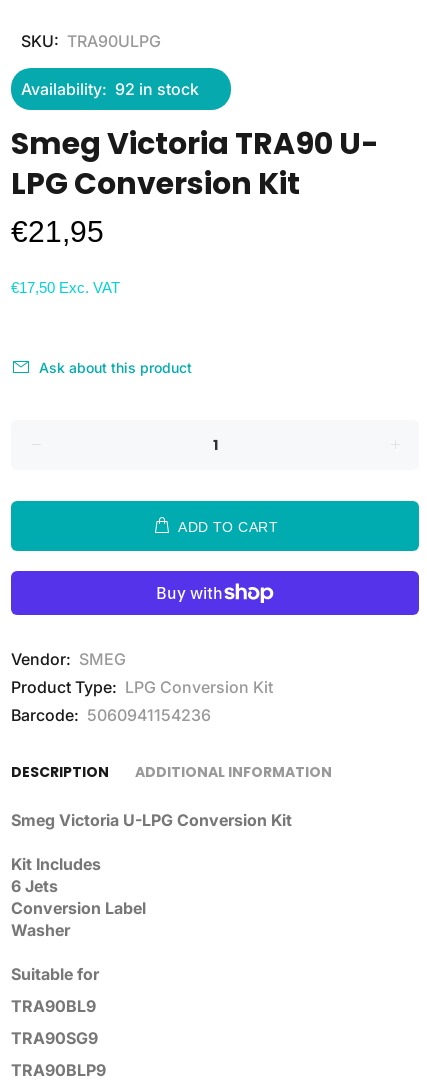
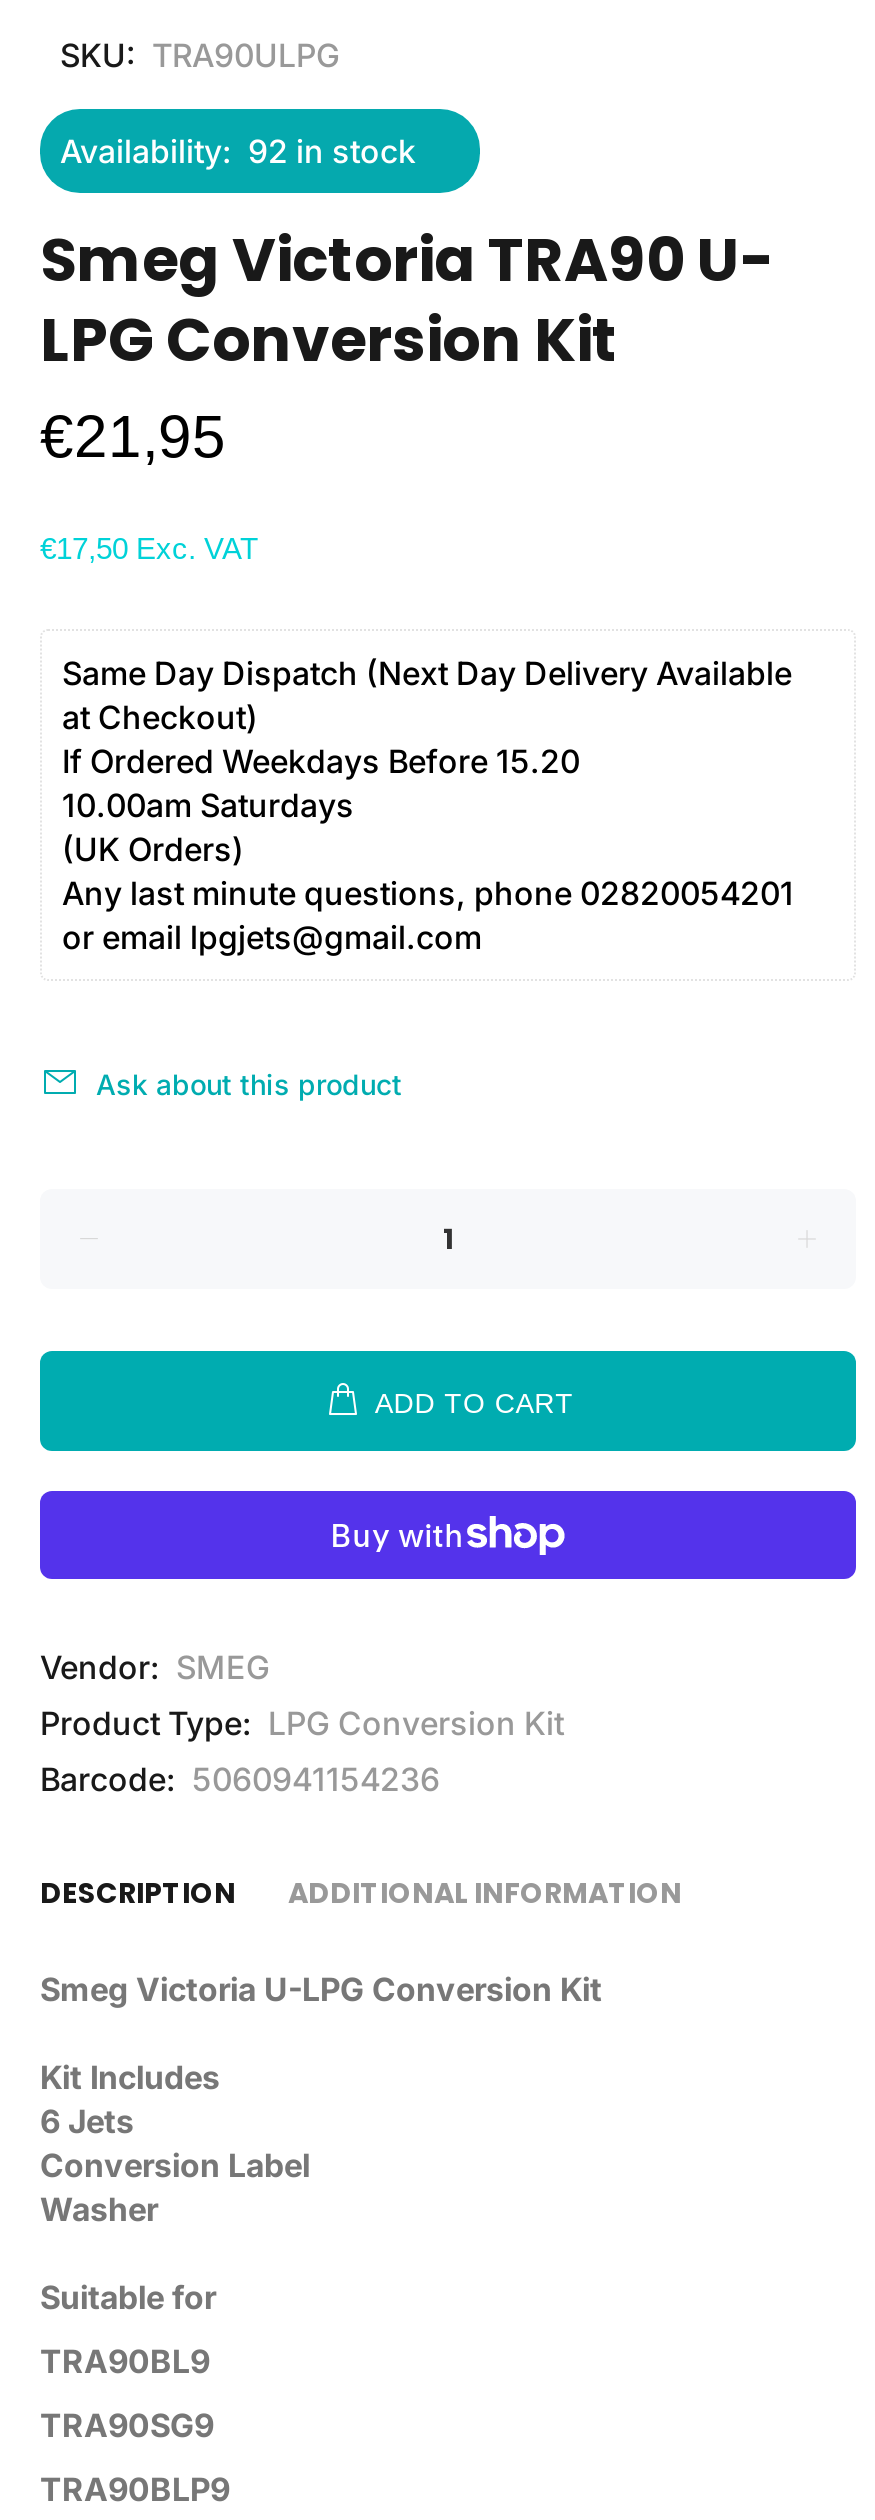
none -> [62,653,800,957] Same Day Dispatch (Next Day Delivery Available | at Checkout) | If Ordered Weekdays Before 15.20 | 10.00am Saturdays | (UK Orders) | Any last minute questions, phone 02820054201 | or email lpgjets@gmail.com

